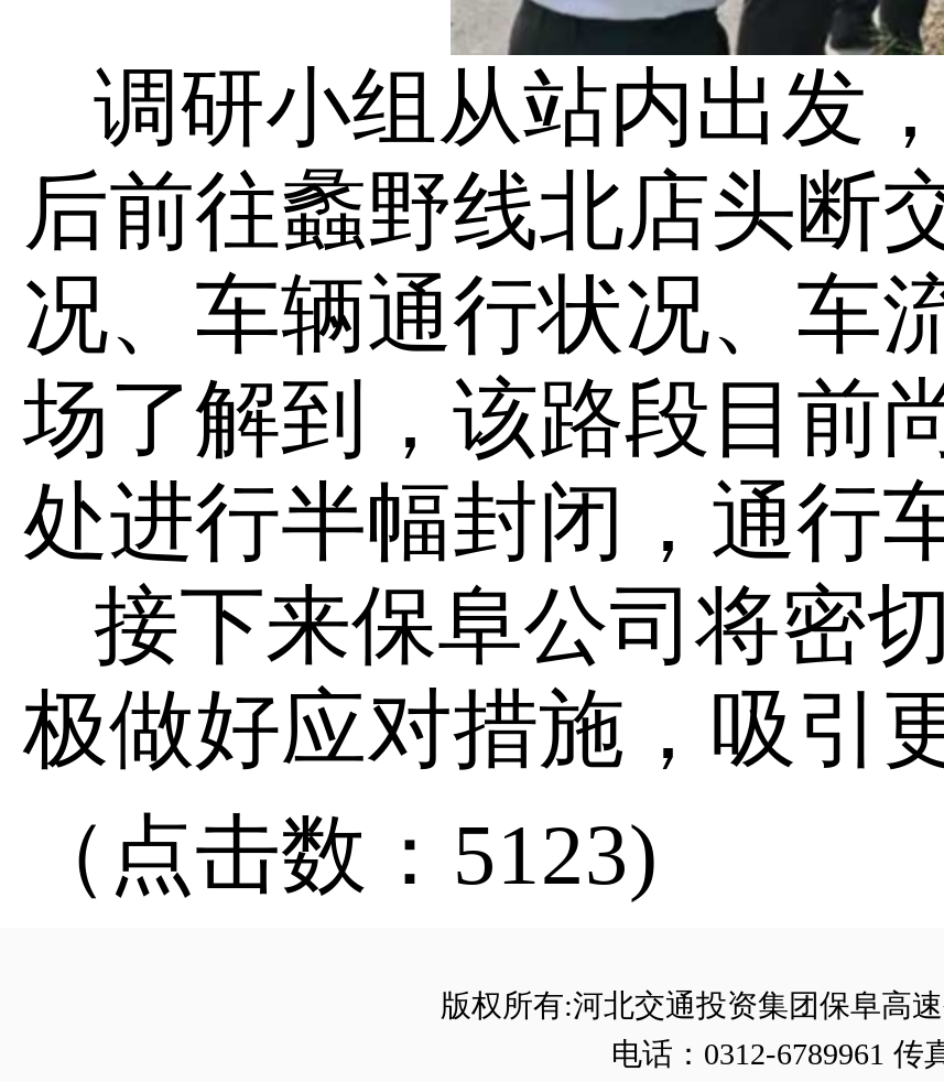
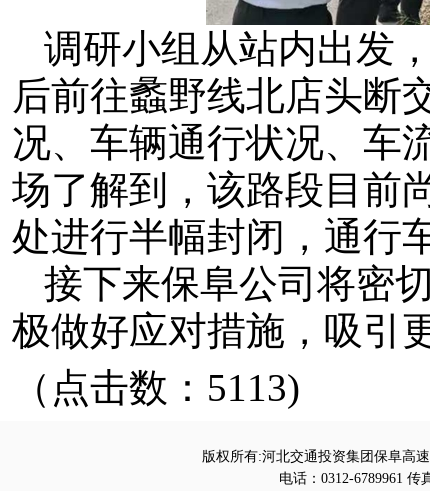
[23,807,658,901] （点击数：5123) -> [12,366,300,409] （点击数：5113)

